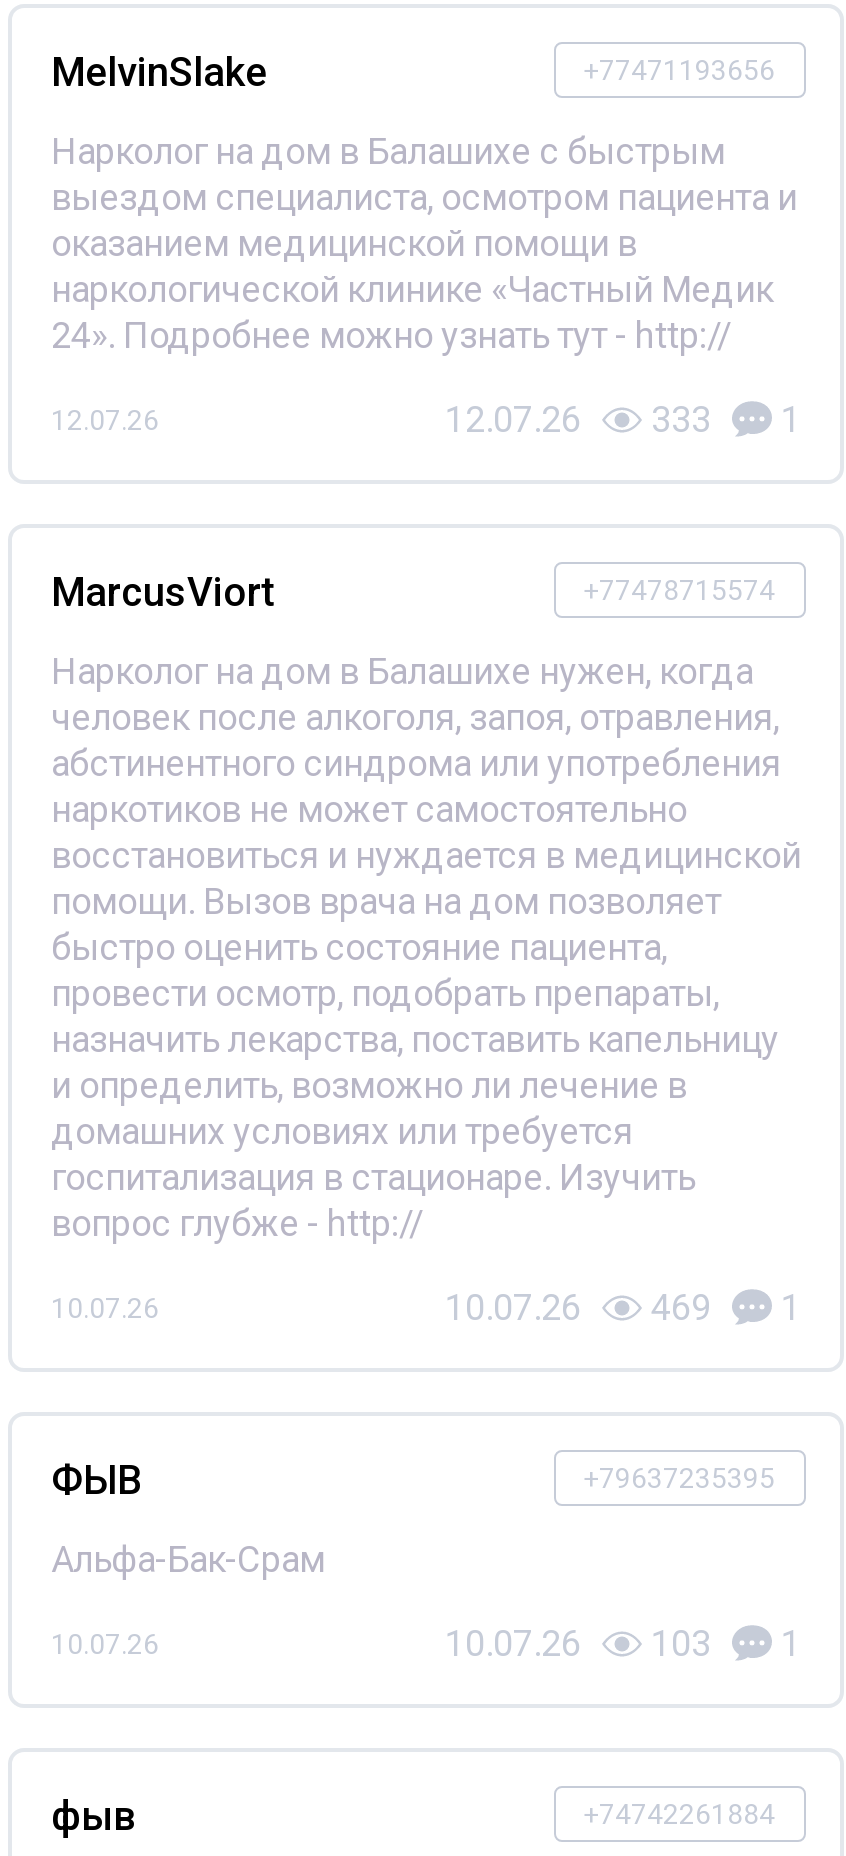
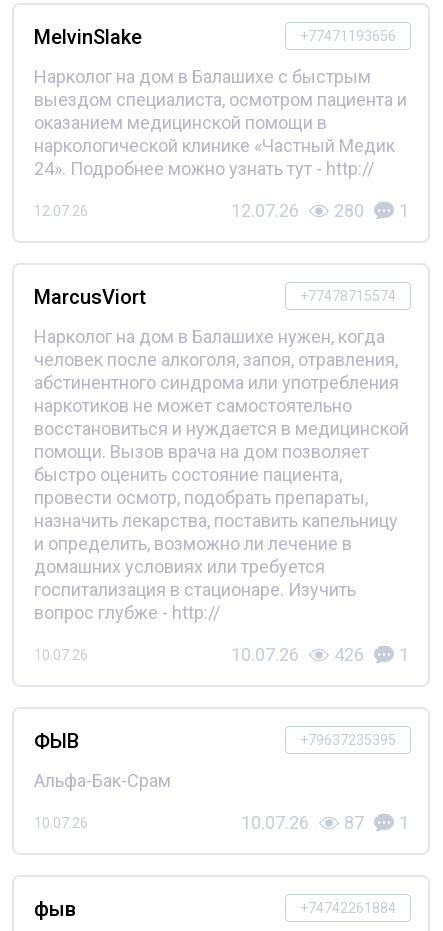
[445,399,801,441] 12.07.26 333 1 -> [230,200,408,221] 12.07.26 280 1
[445,1287,801,1329] 10.07.26 469 1 -> [230,644,408,665] 10.07.26 426 1
[445,1623,801,1665] 10.07.26 103 1 -> [240,812,408,833] 10.07.26 87 1

